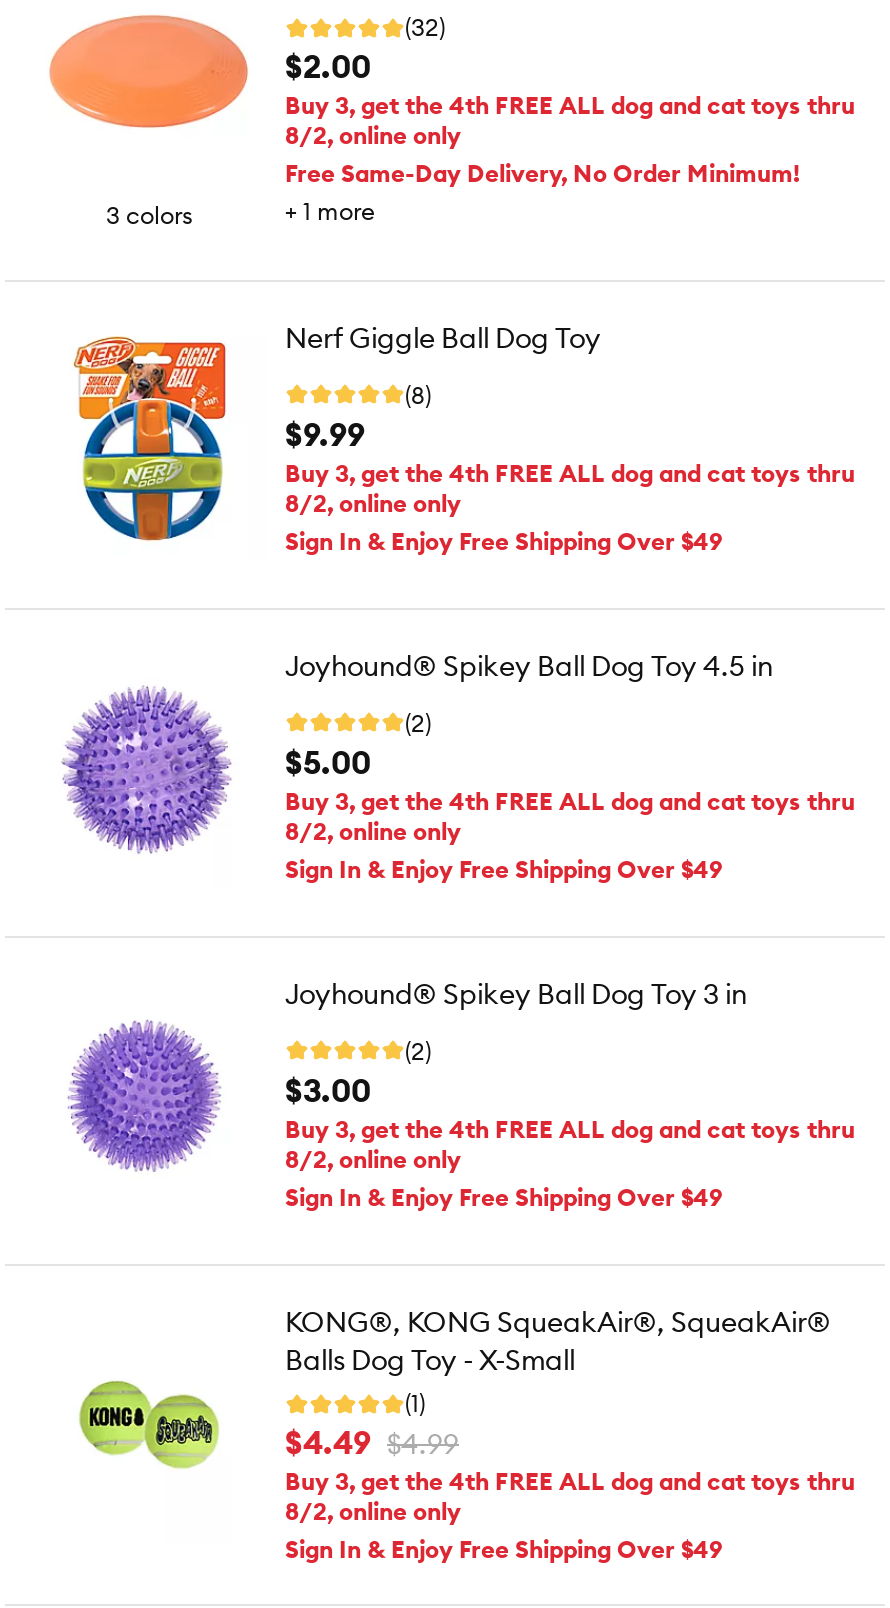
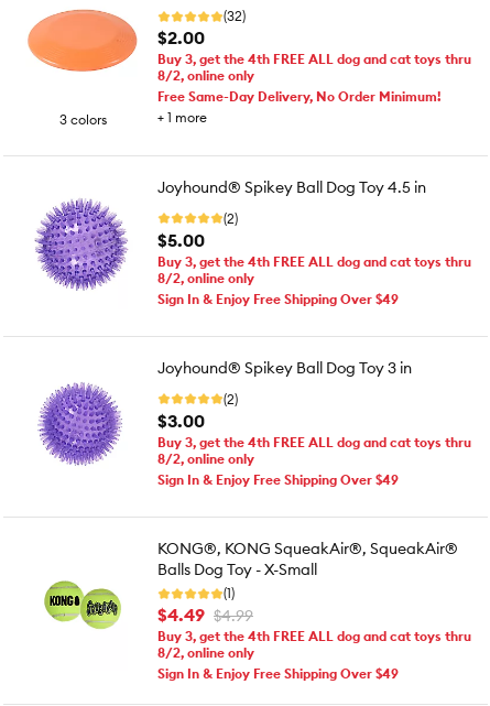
[67,321,855,556] [image] | Nerf Giggle Ball Dog Toy | (8) | $9.99 | Buy 3, get the 4th FREE ALL dog and cat toys thru | 8/2, online only | Sign In & Enjoy Free Shipping Over $49 -> none

